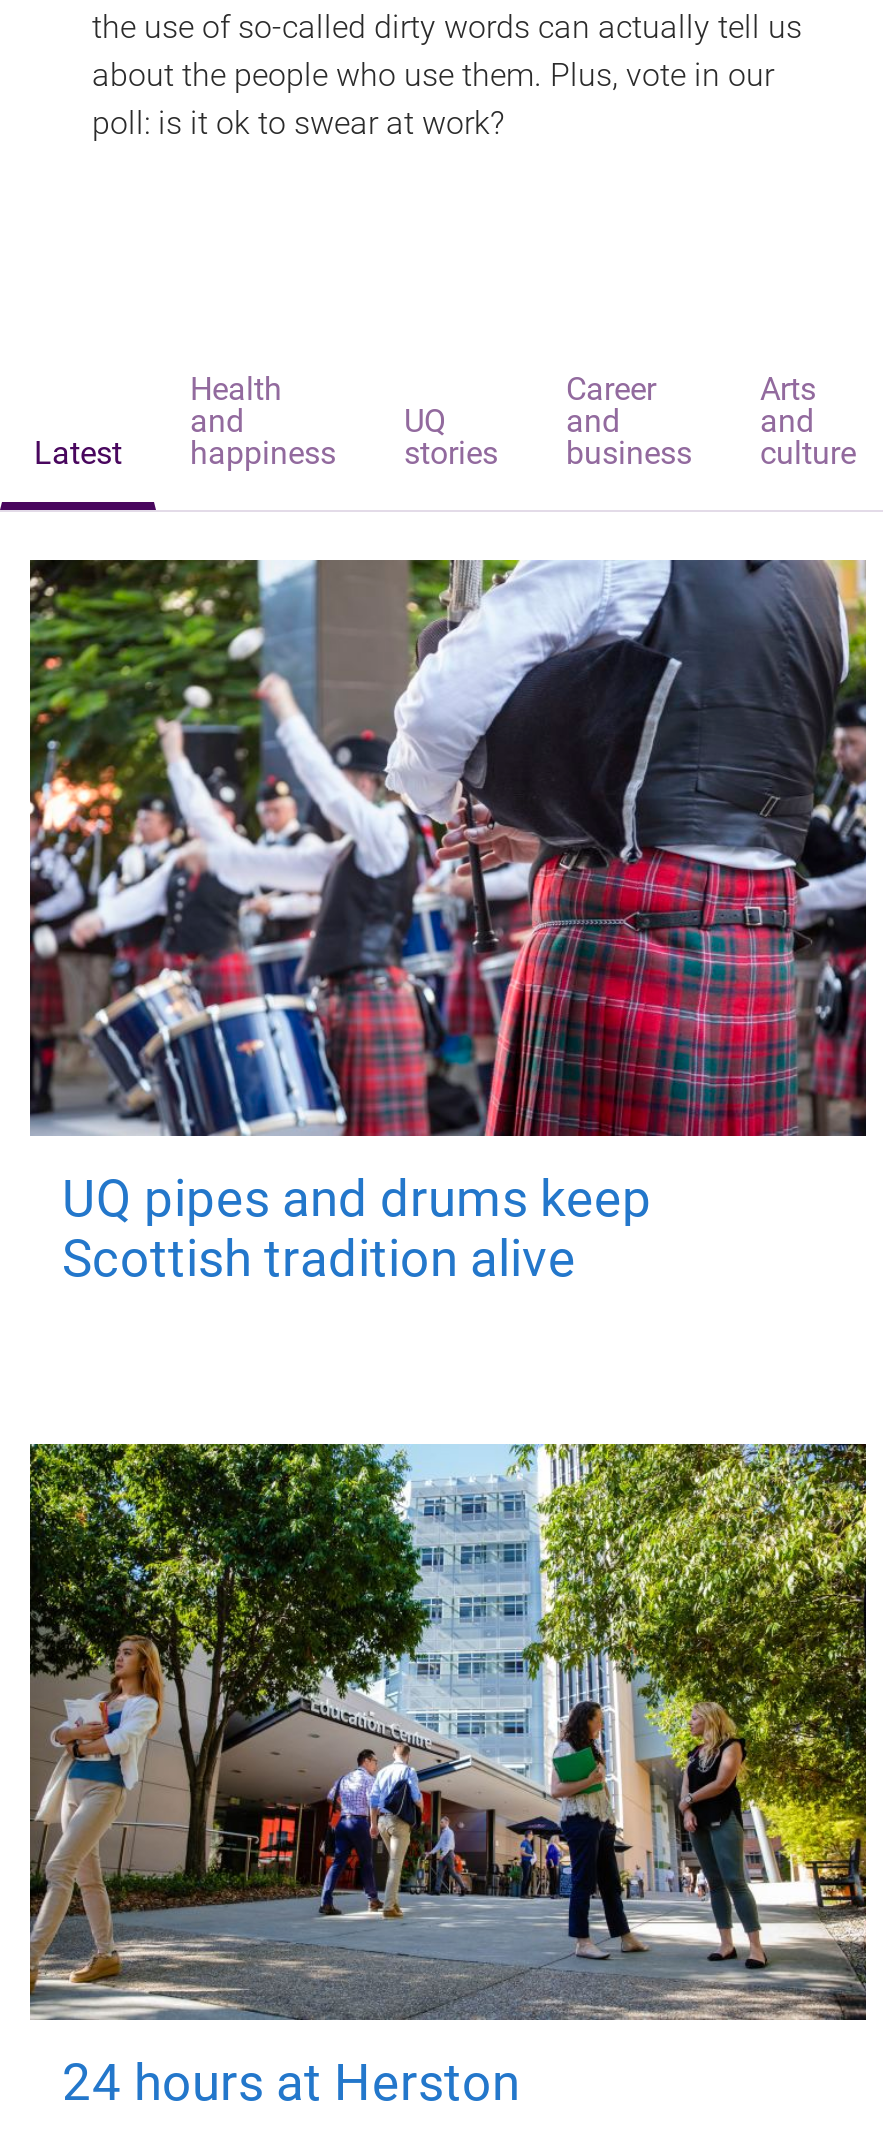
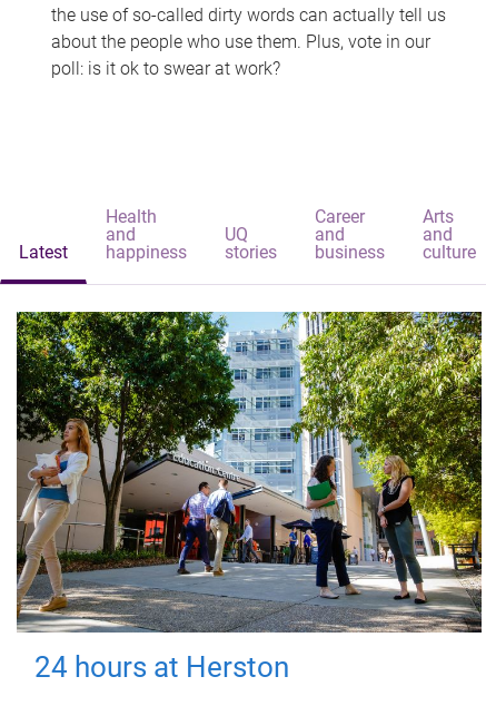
[28,558,868,1288] [image] | UQ pipes and drums keep | Scottish tradition alive -> none

